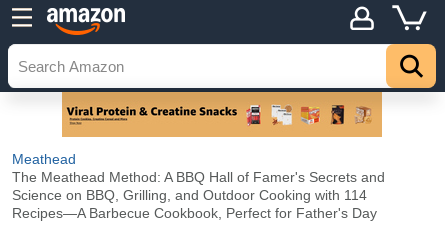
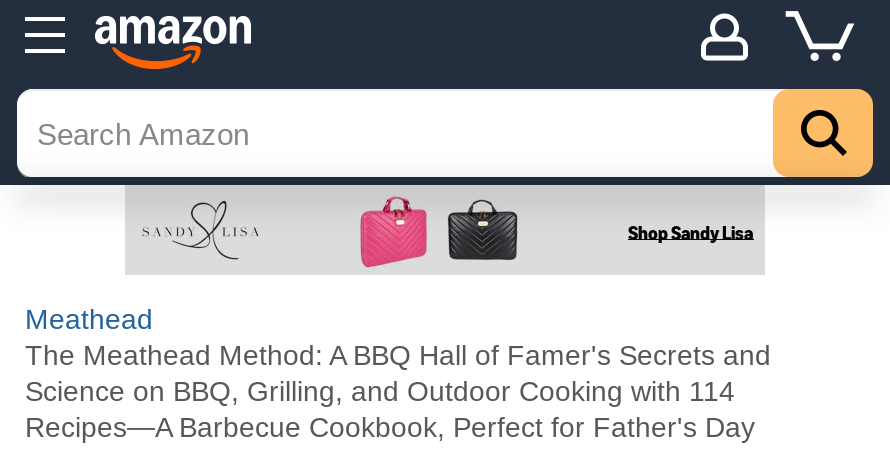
[62,91,382,137] [image] -> [127,183,763,273] [image]

